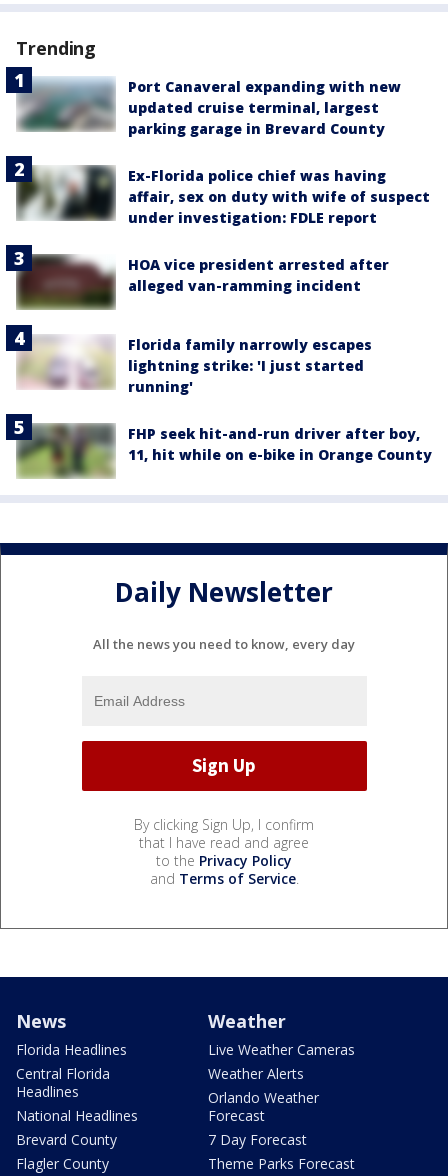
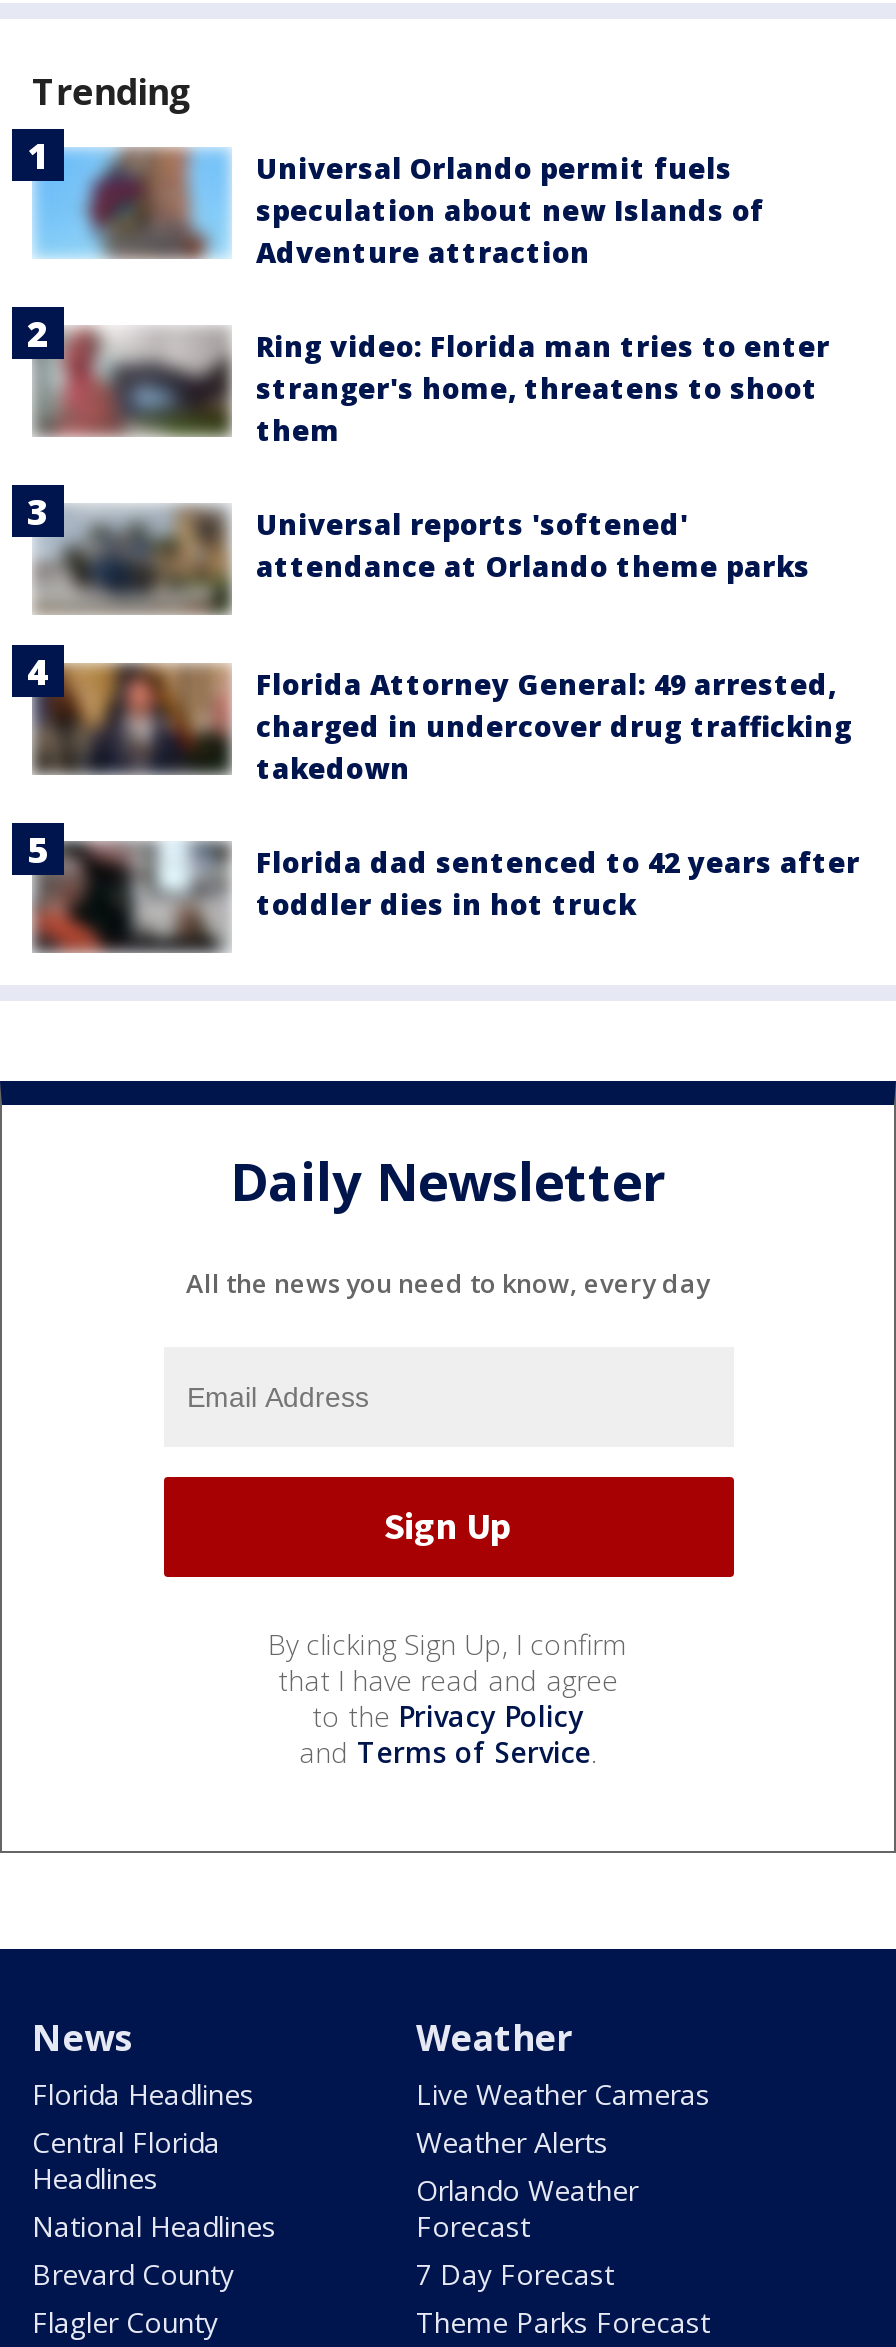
[16,76,401,137] [image] | Port Canaveral expanding with new | updated cruise terminal, largest | parking garage in Brevard County -> [32,147,764,270] [image] | Universal Orlando permit fuels | speculation about new Islands of | Adventure attraction
[17,163,430,226] [image] | Ex-Florida police chief was having | affair, sex on duty with wife of suspect | under investigation: FDLE report -> [36,321,830,448] [image] | Ring video: Florida man tries to enter | stranger's home, threatens to shoot | them
[16,254,389,308] [image] | HOA vice president arrested after | alleged van-ramming incident -> [34,499,810,609] [image] | Universal reports 'softened' | attendance at Orlando theme parks
[17,334,372,396] [image] | Florida family narrowly escapes | lightning strike: 'I just started | running' -> [32,659,852,787] [image] | Florida Attorney General: 49 arrested, | charged in undercover drug trafficking | takedown
[16,423,432,479] [image] | FHP seek hit-and-run driver after boy, | 11, hit while on e-bike in Orange County -> [32,837,860,953] [image] | Florida dad sentenced to 42 years after | toddler dies in hot truck

